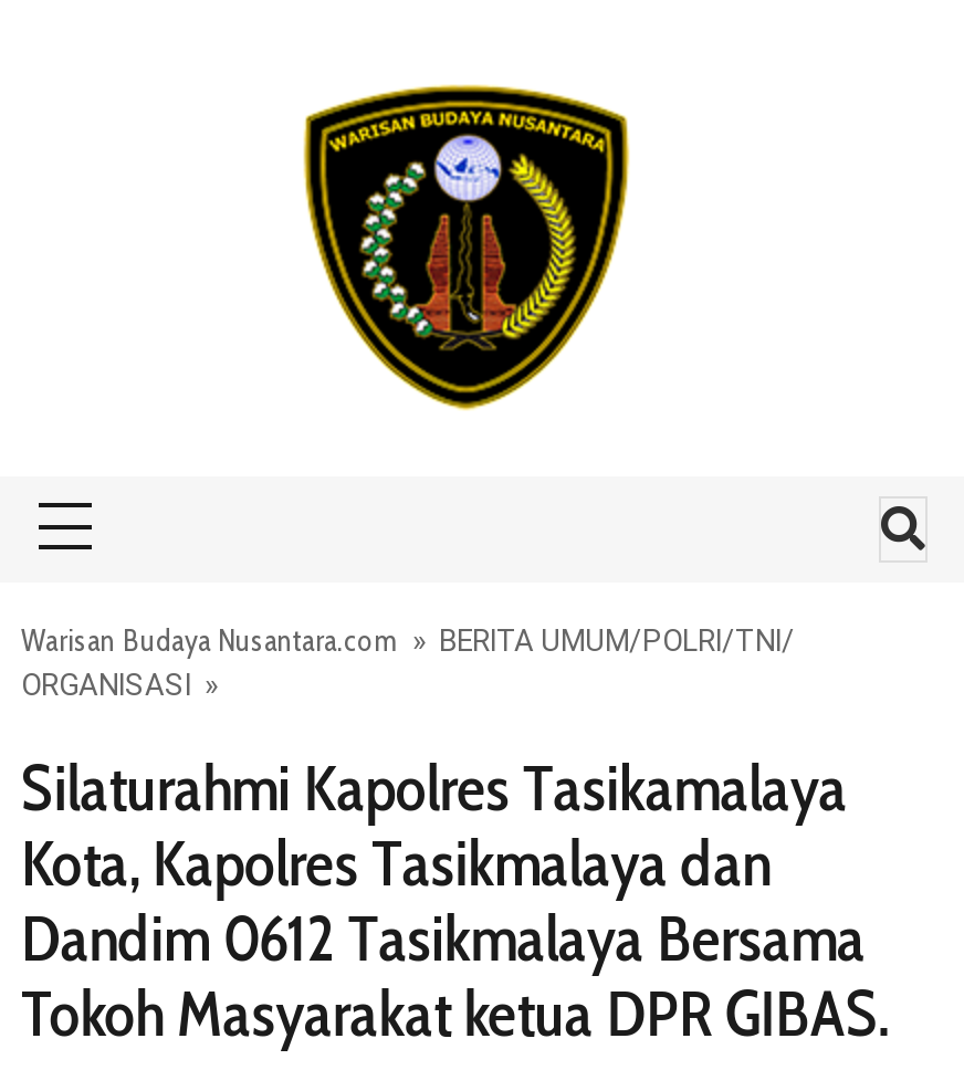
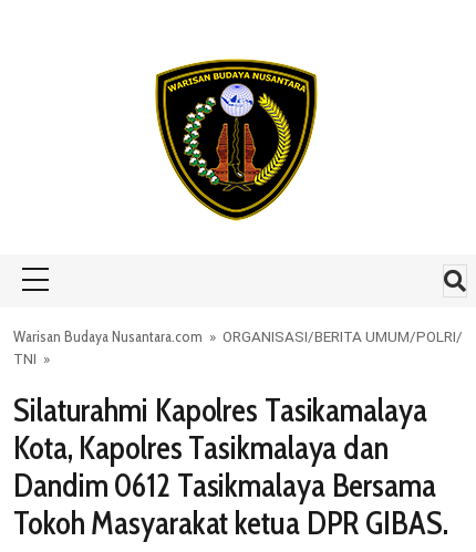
[21,622,795,702] Warisan Budaya Nusantara.com» BERITA UMUM/POLRI/TNI/ | ORGANISASI» -> [13,327,463,367] Warisan Budaya Nusantara.com» ORGANISASI/BERITA UMUM/POLRI/ | TNI»

